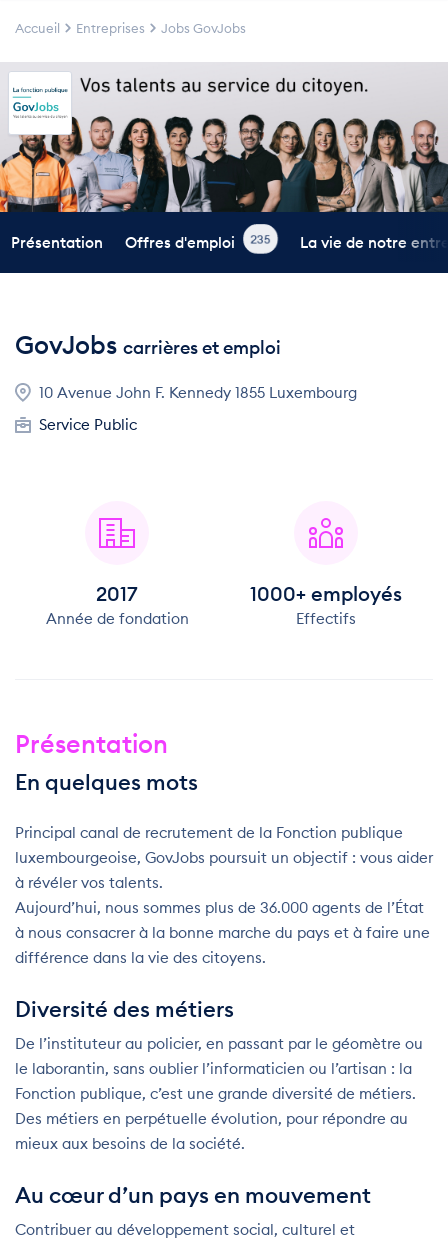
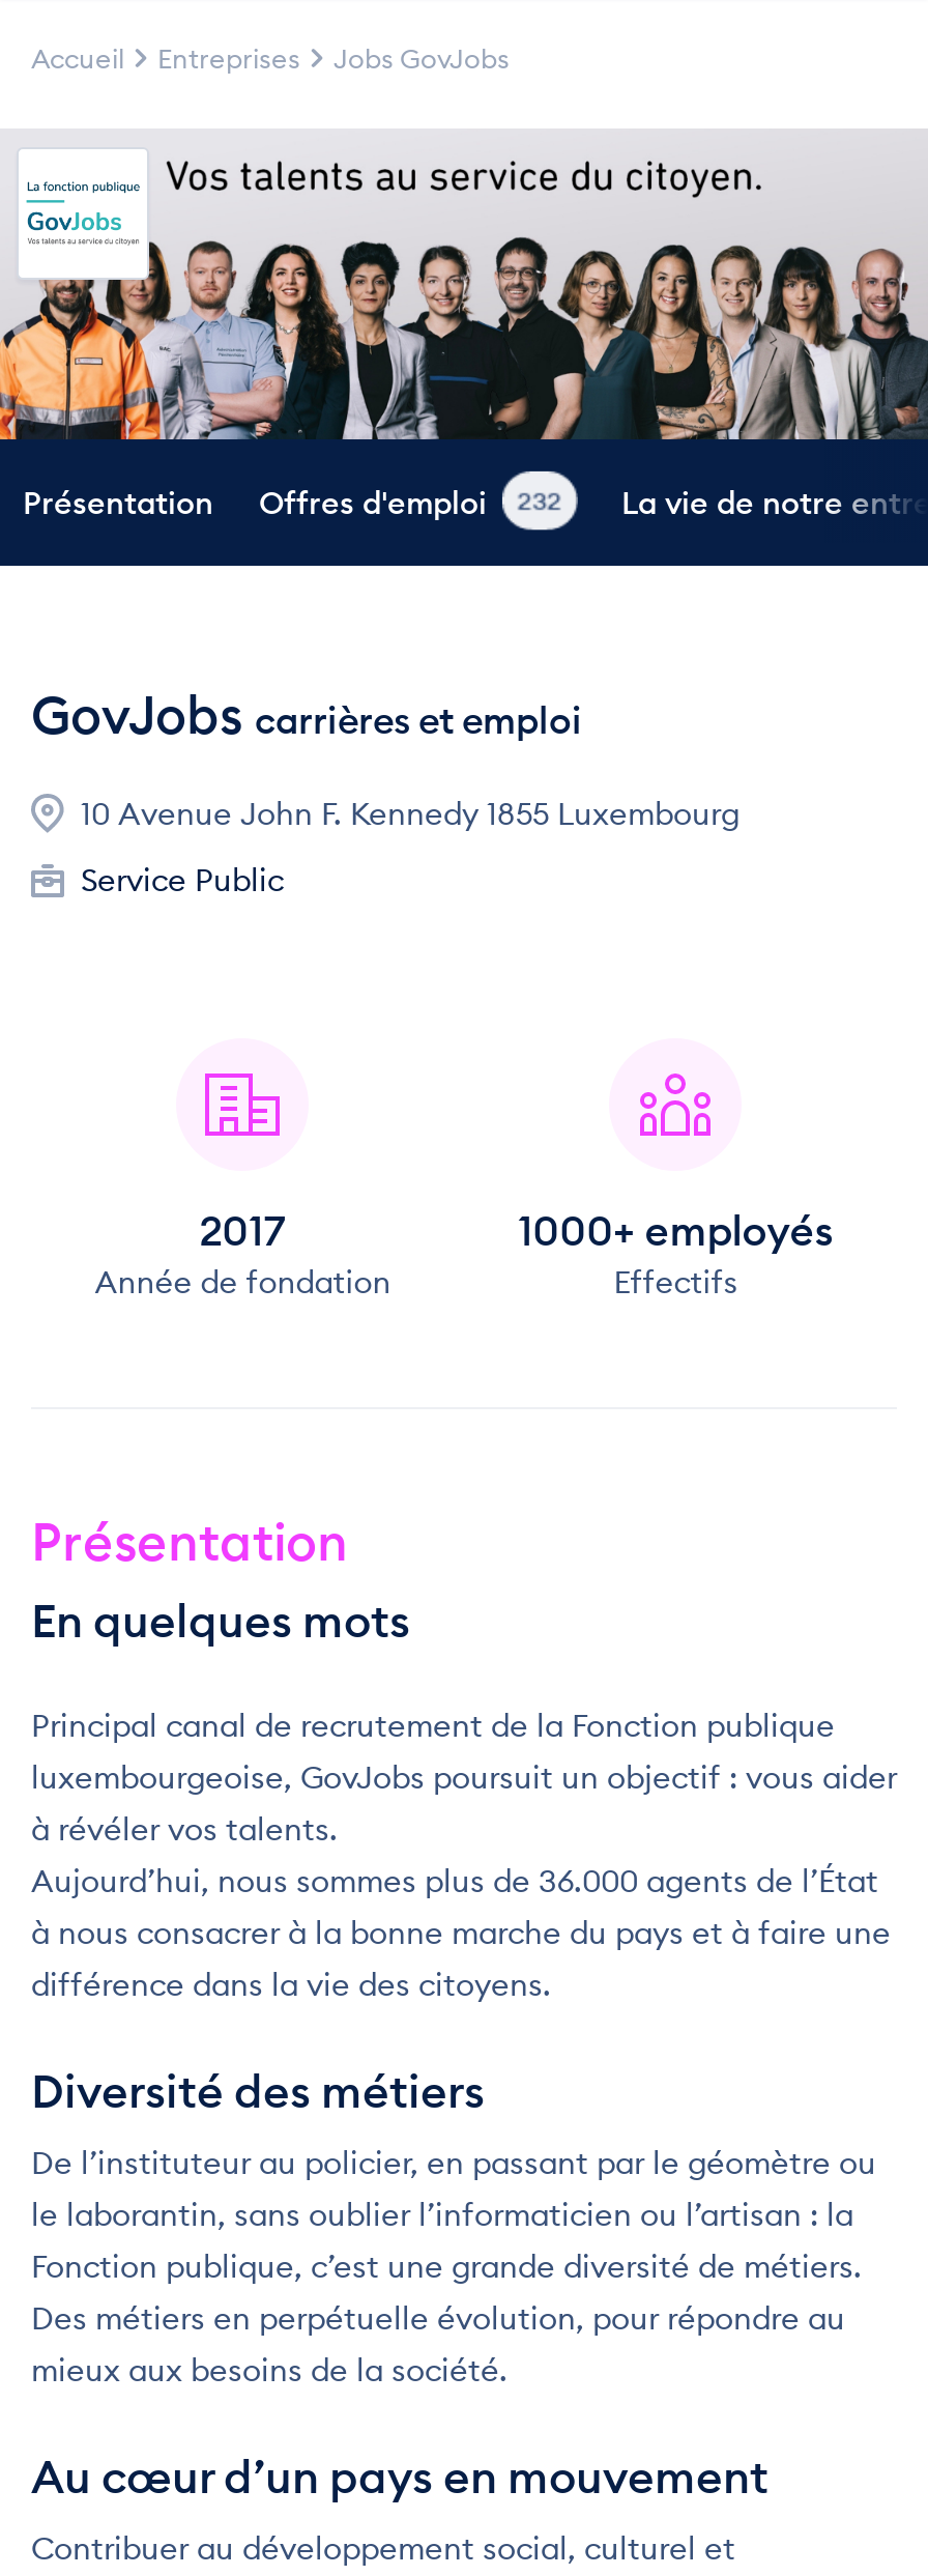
[249,235,272,248] 235 -> [519,475,560,508] 232

